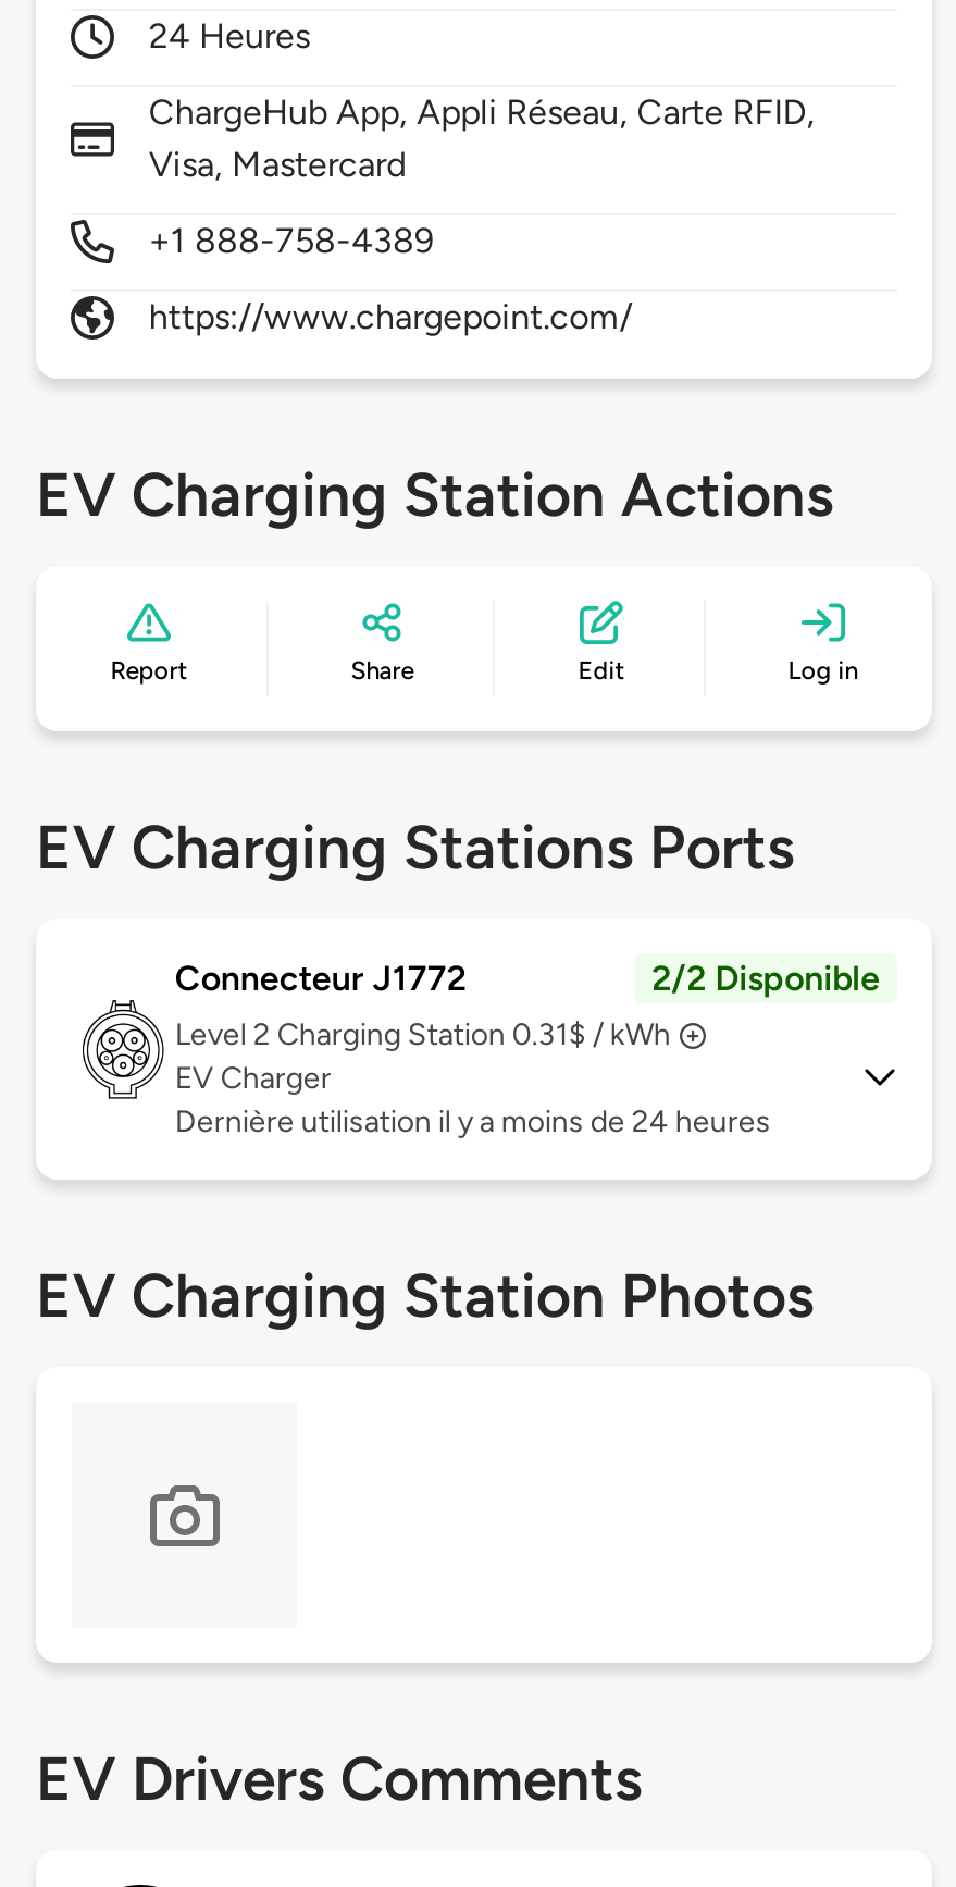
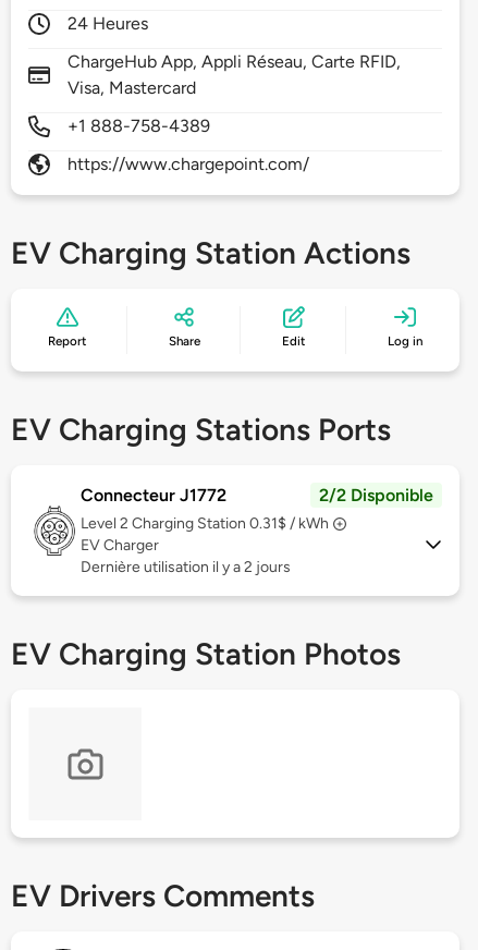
[175,1104,771,1141] Dernière utilisation il y a moins de 24 heures -> [80,558,291,577] Dernière utilisation il y a 2 jours

